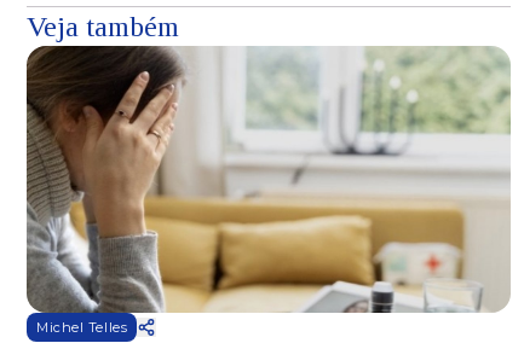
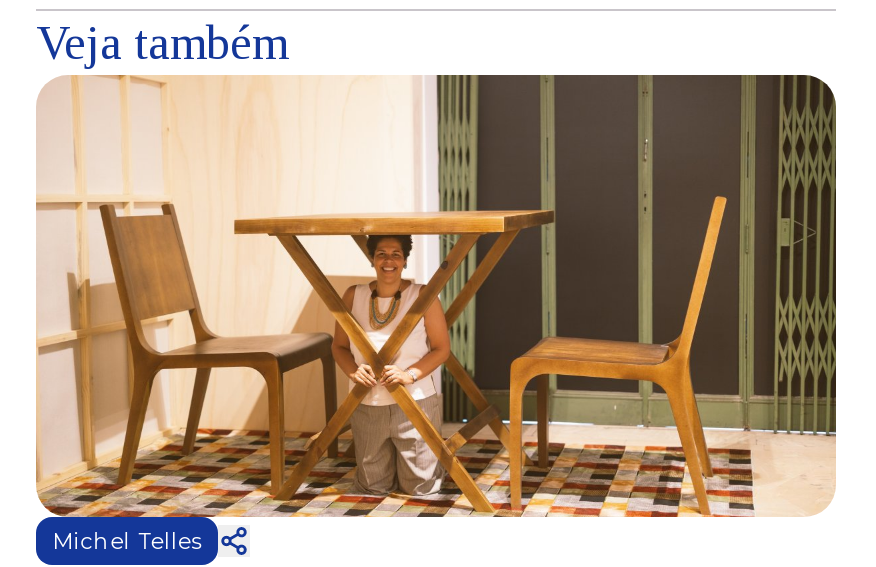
[25,46,511,314] [image] -> [34,73,838,519] [image]

